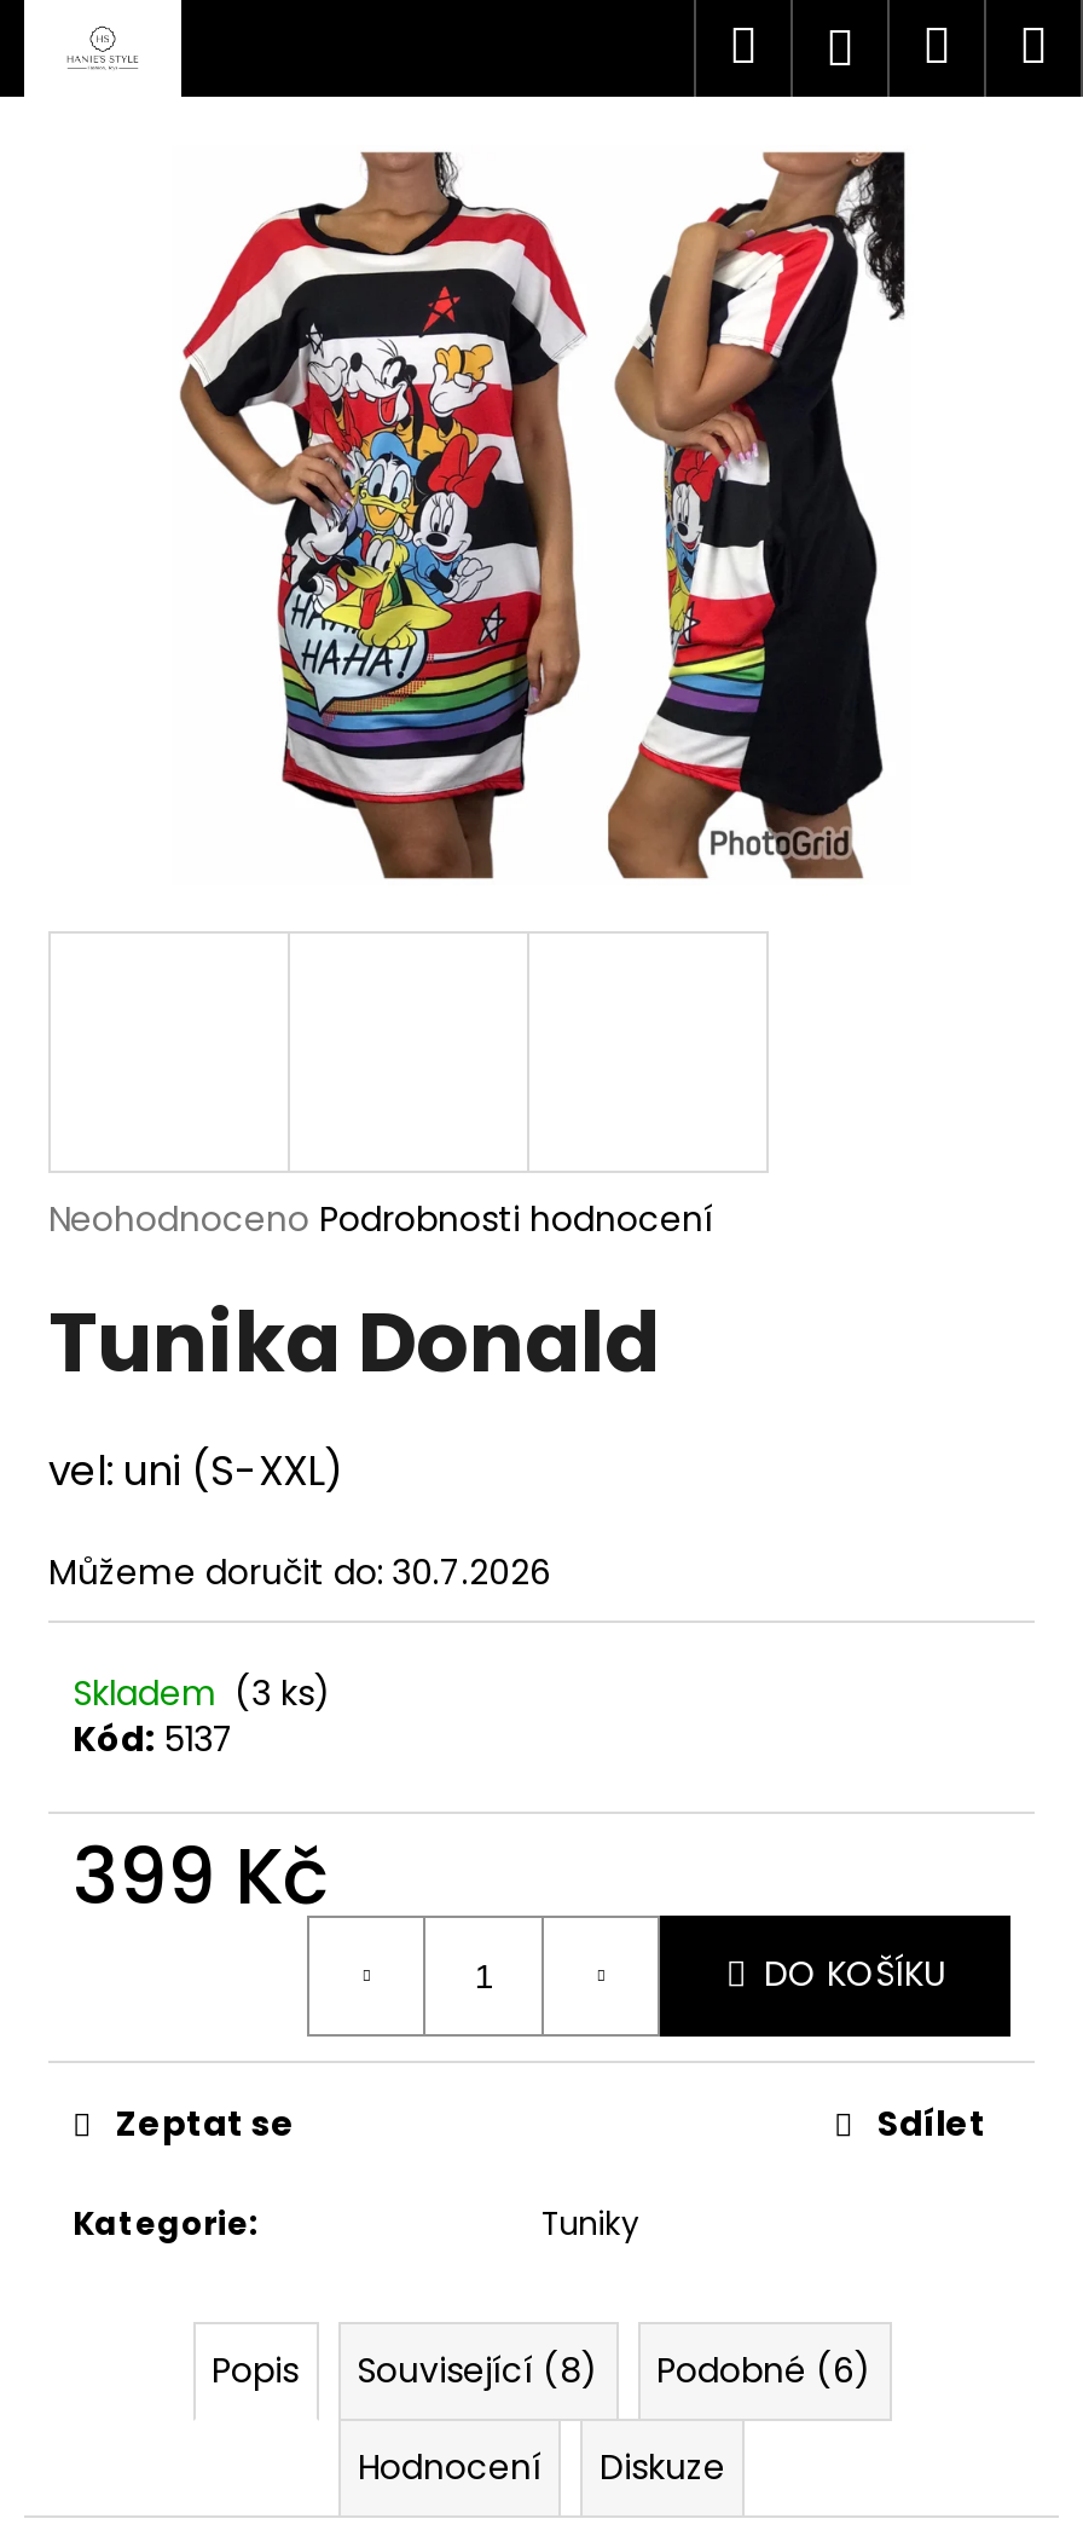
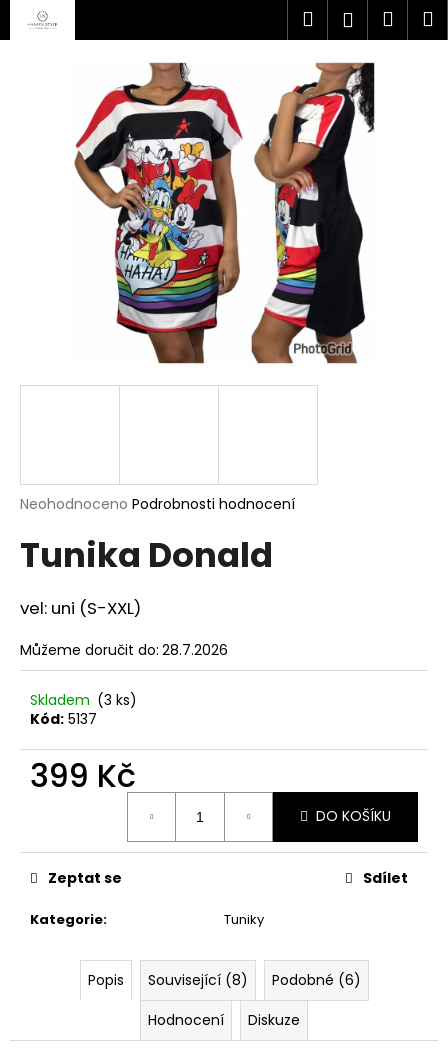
[48,1547,551,1595] Můžeme doručit do: 30.7.2026 -> [20,639,228,659] Můžeme doručit do: 28.7.2026

